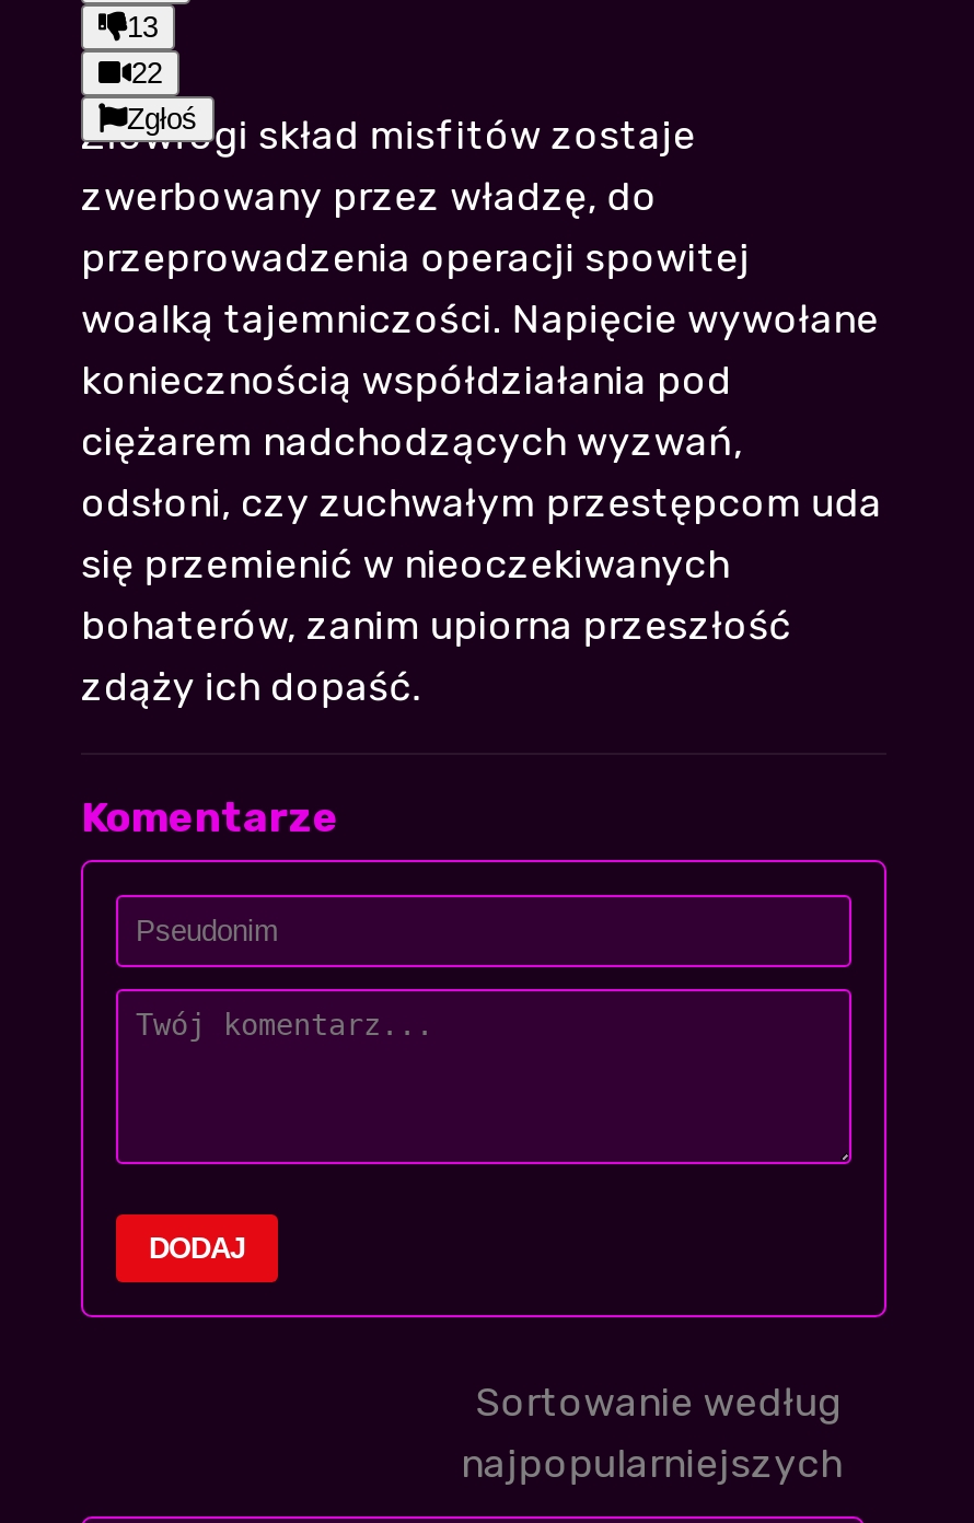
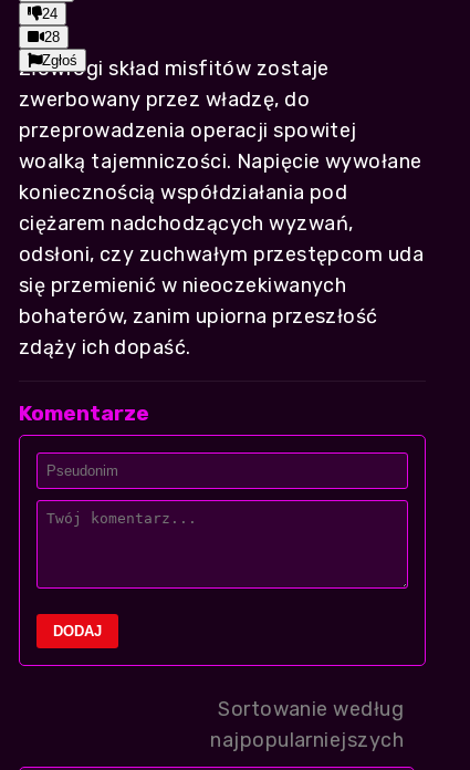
[127,11,158,43] 13 -> [42,5,58,22] 24
[131,56,162,89] 22 -> [44,29,60,45] 28

